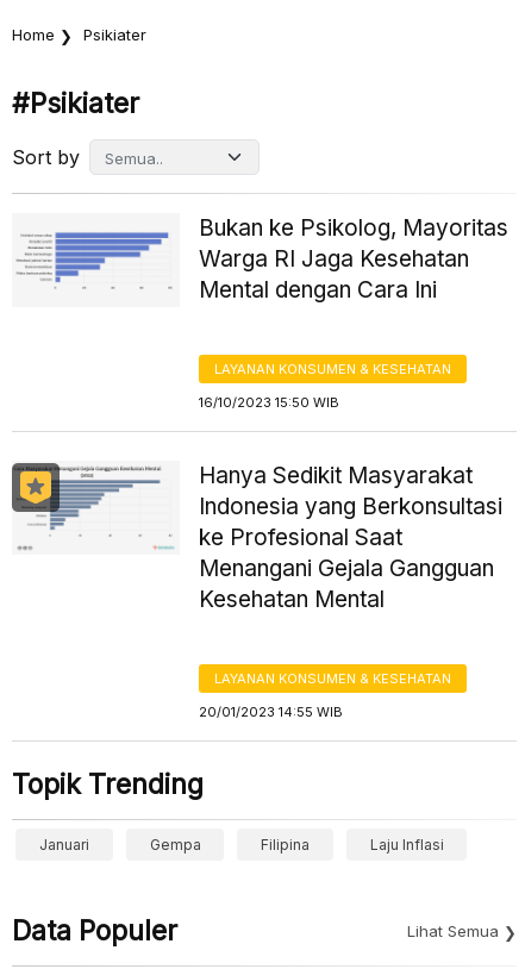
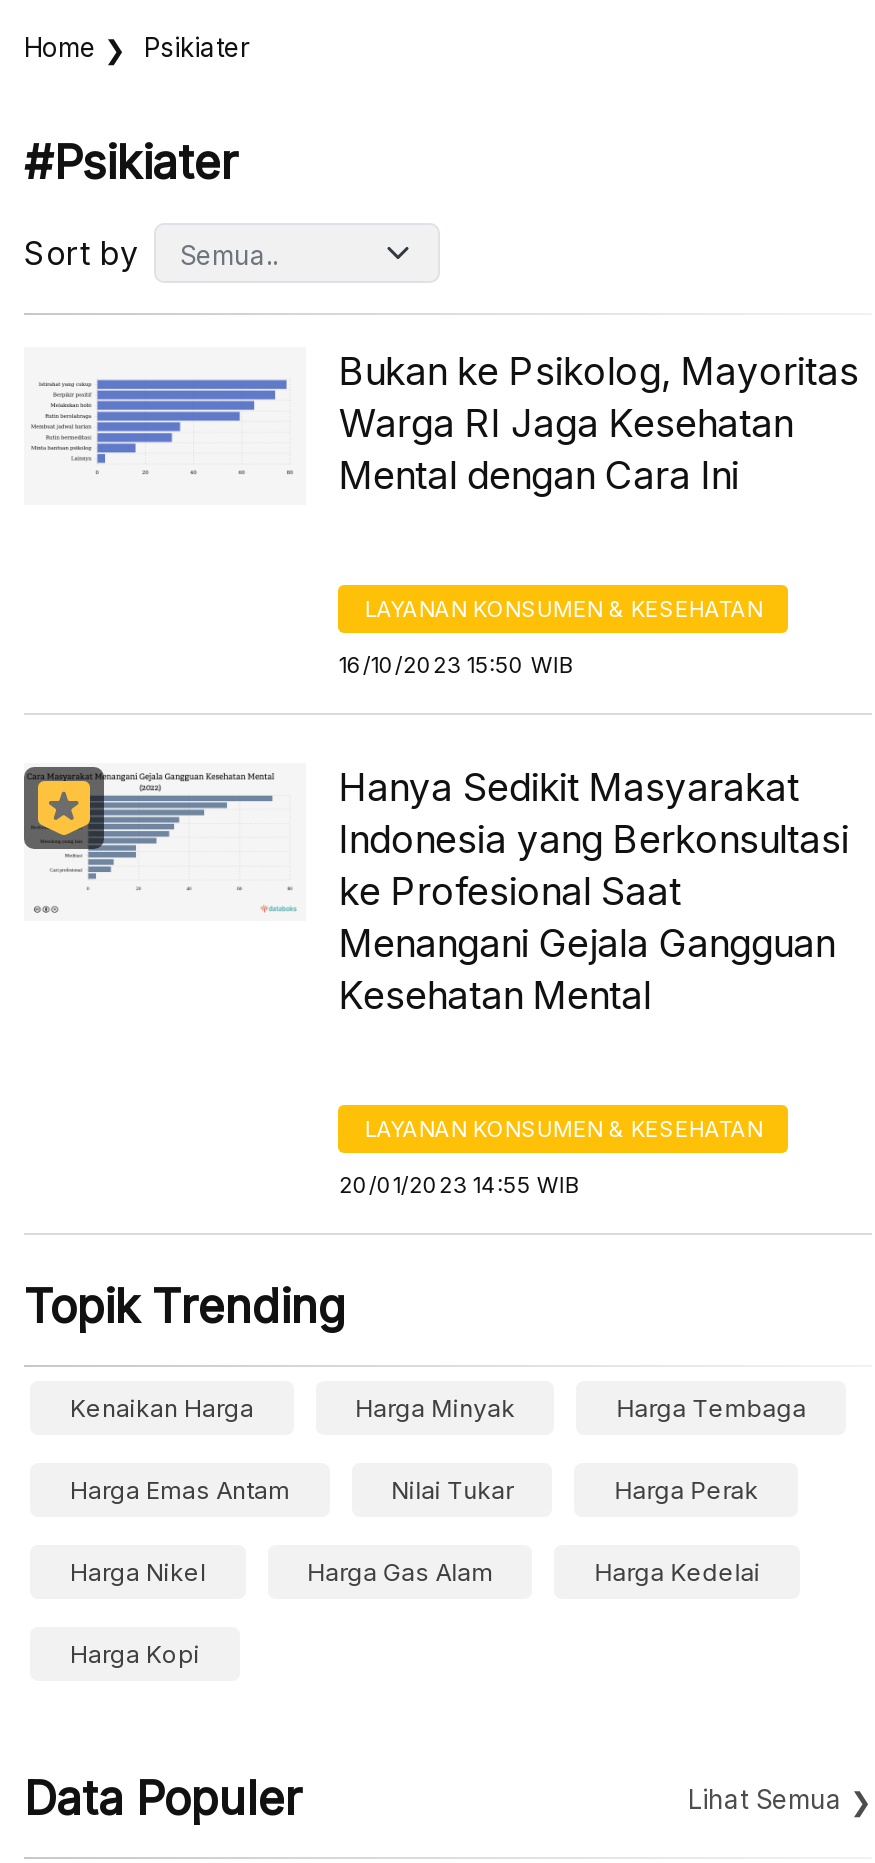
[39,836,444,854] Januari | Gempa | Filipina | Laju Inflasi -> [70,1393,806,1669] Kenaikan Harga | Harga Minyak | Harga Tembaga | Harga Emas Antam | Nilai Tukar | Harga Perak | Harga Nikel | Harga Gas Alam | Harga Kedelai | Harga Kopi

